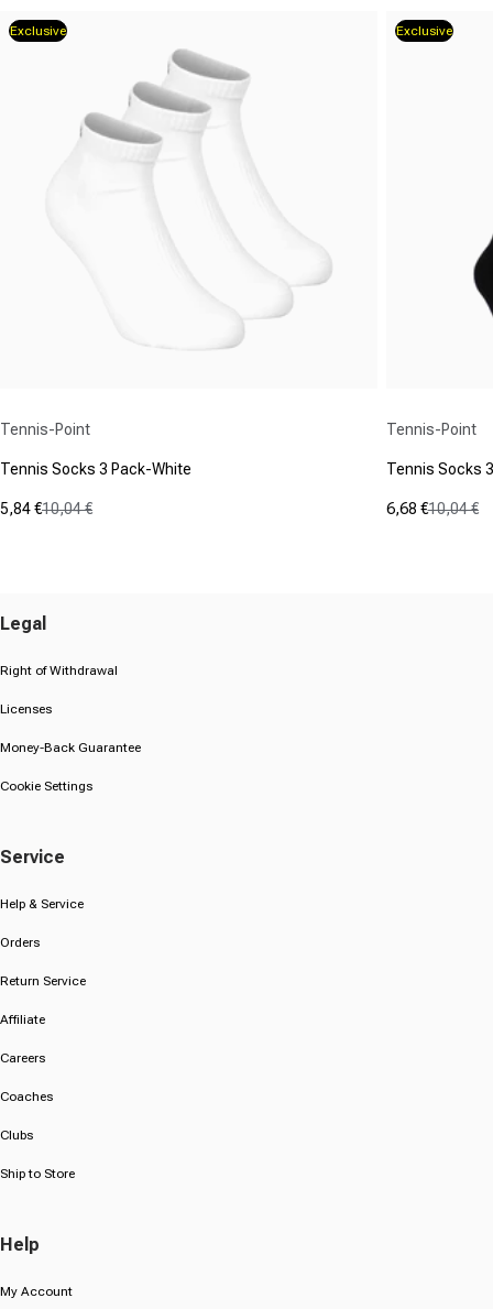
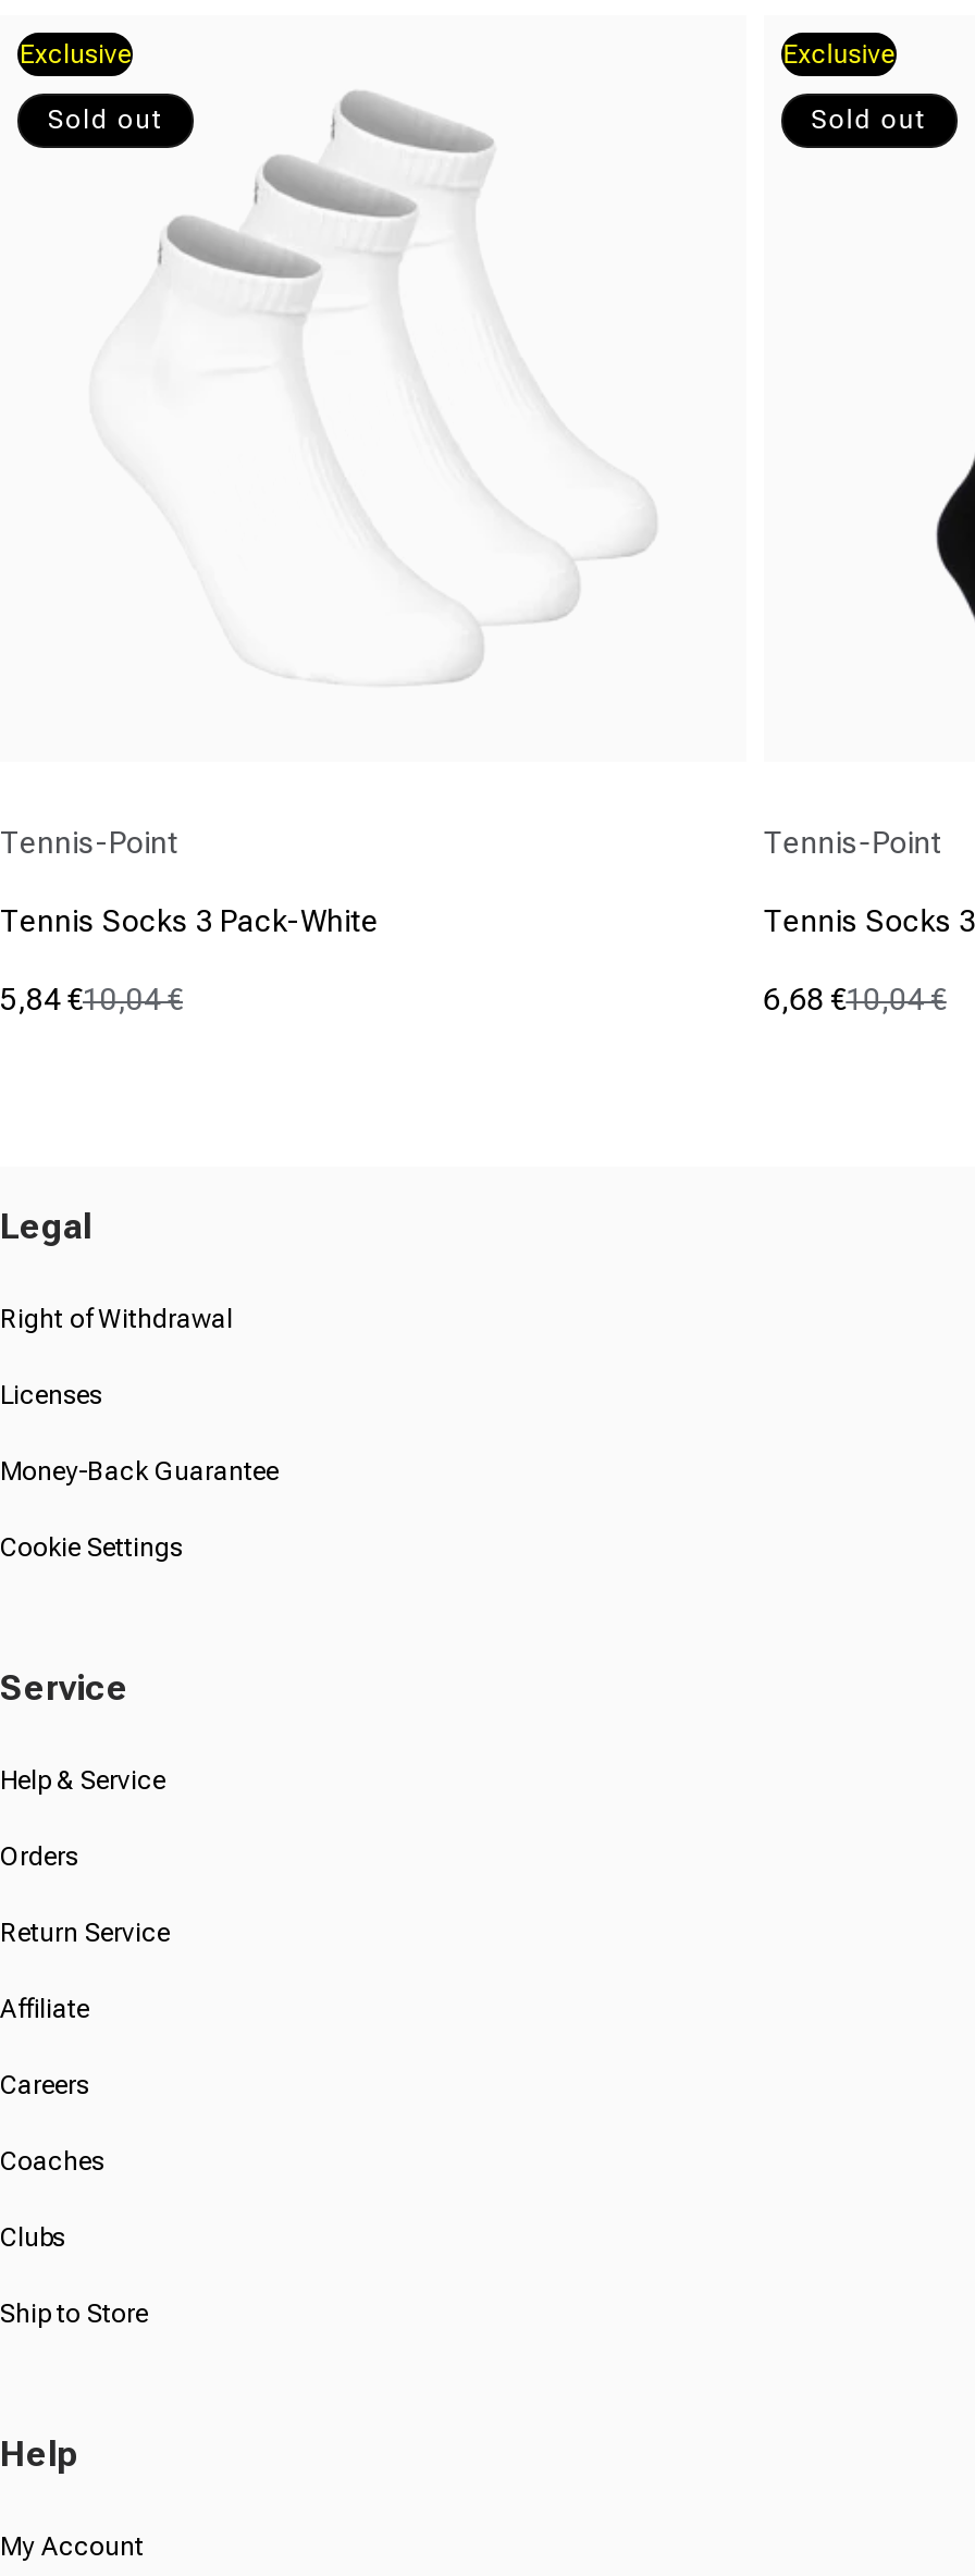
none -> [48,105,163,135] Sold out
none -> [811,105,927,135] Sold out

